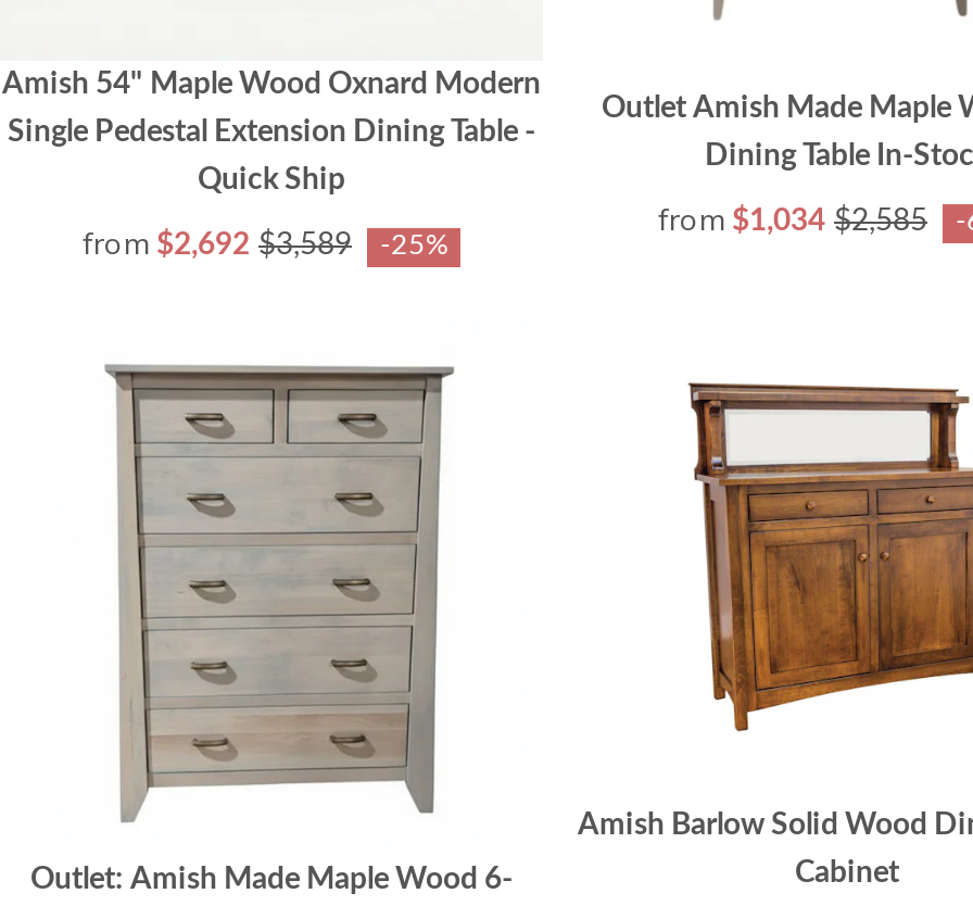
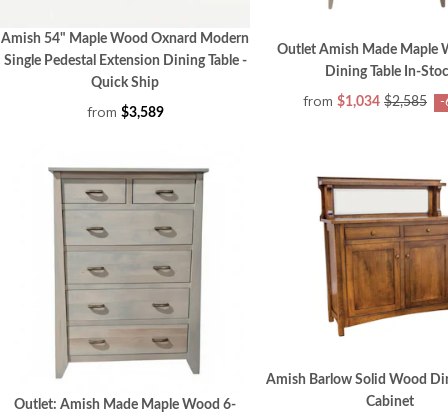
[83,224,447,263] from $2,692 $3,589 | -25% -> [86,103,163,121] from $3,589

